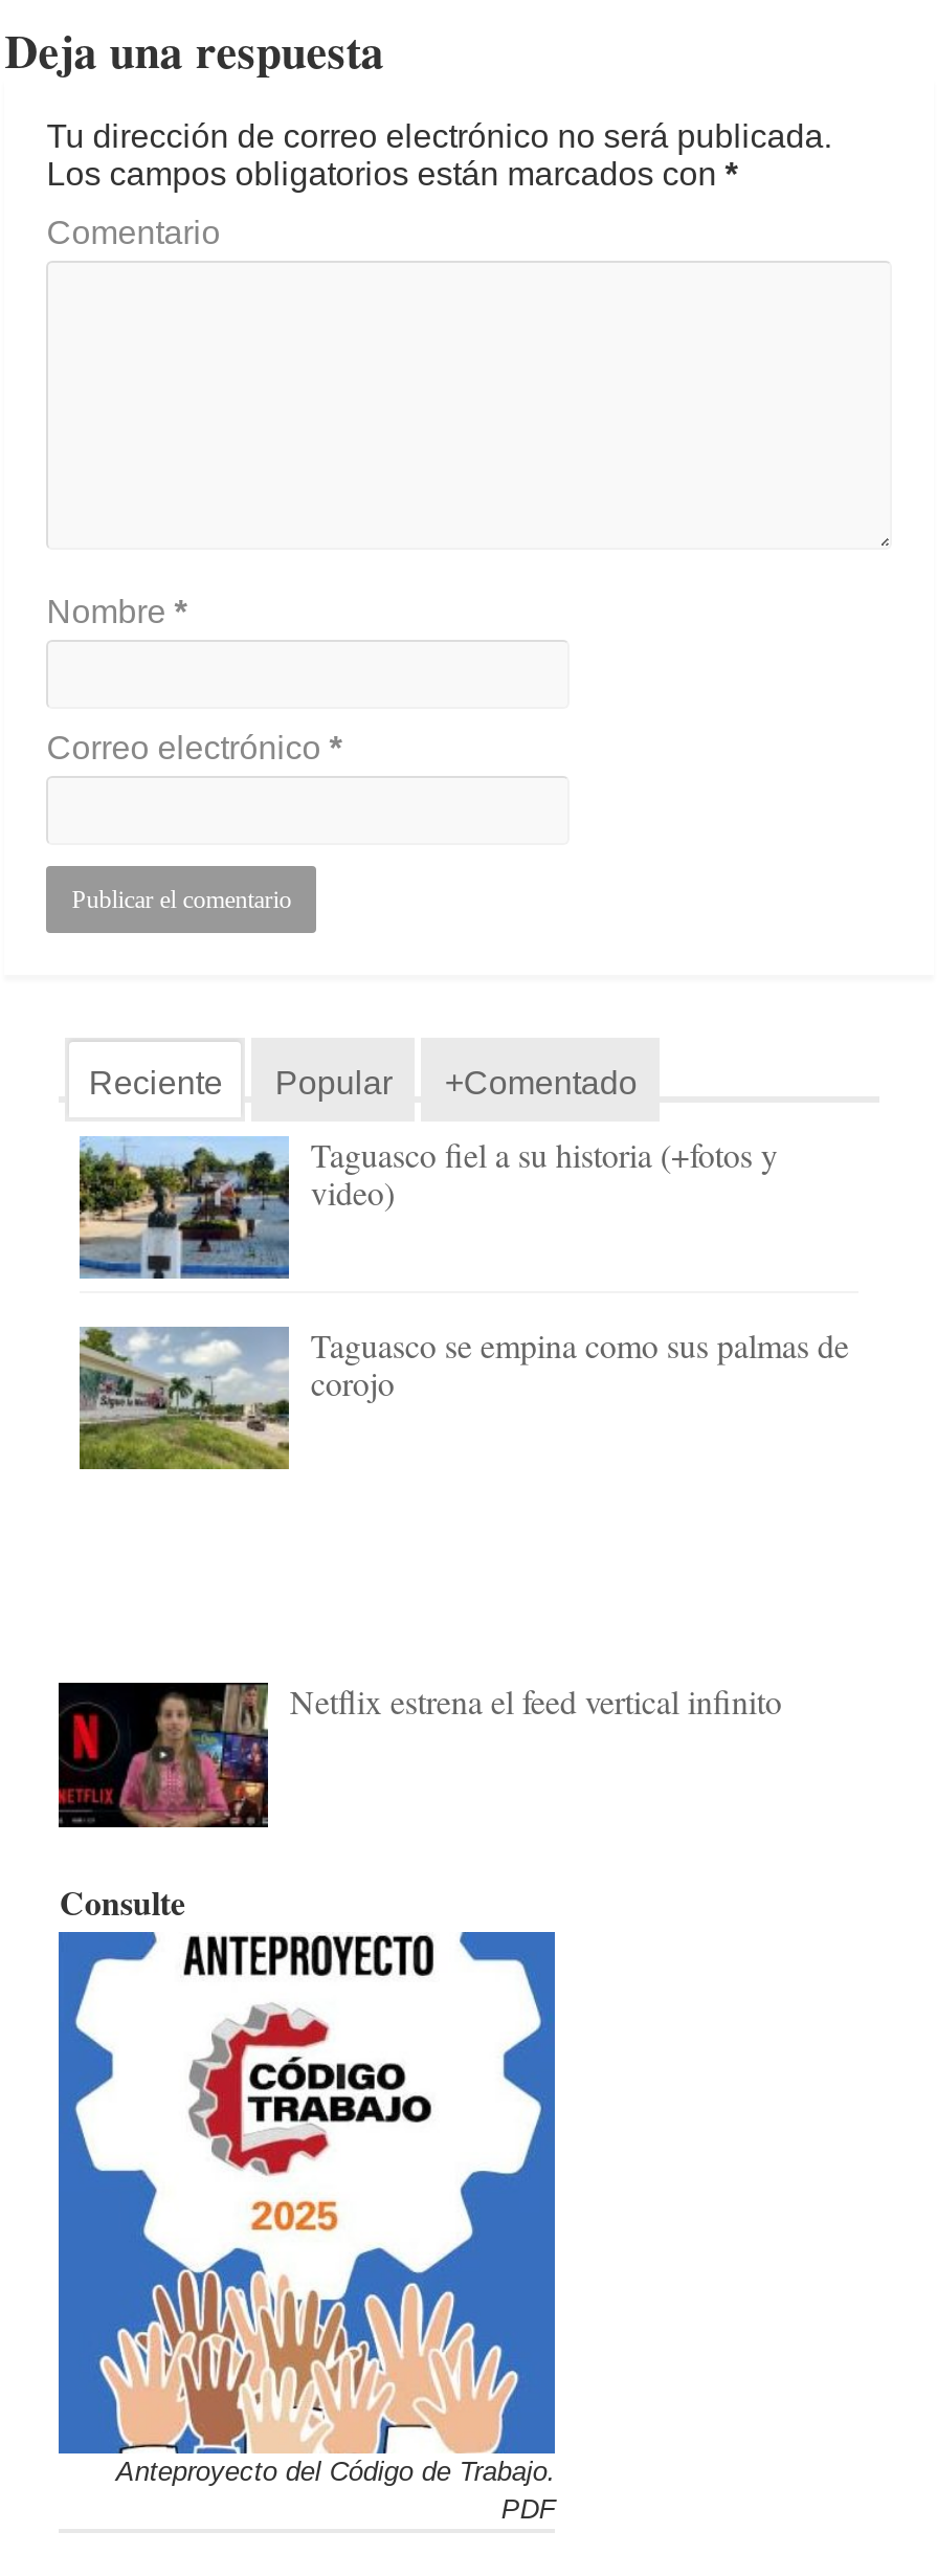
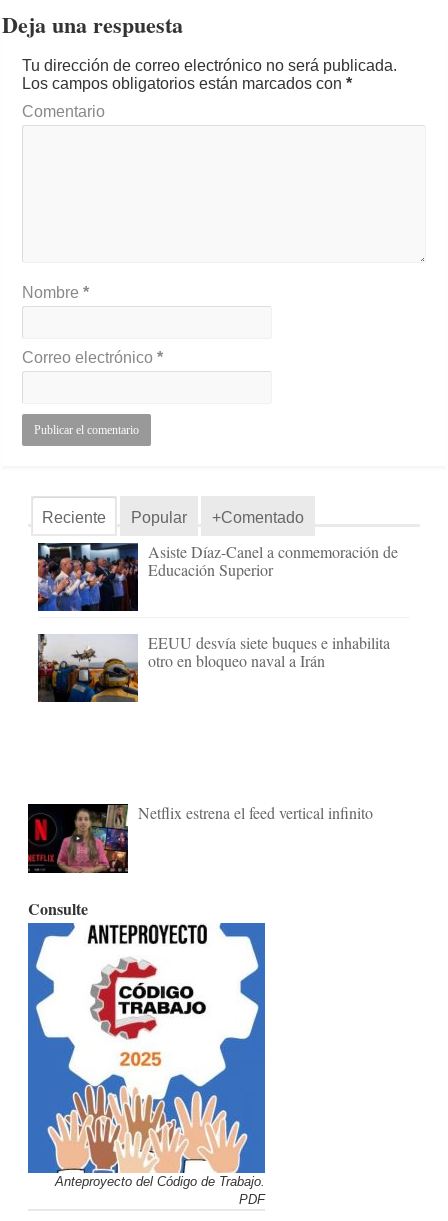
[77,1132,778,1281] [image] | Taguasco fiel a su historia (+fotos y | video) -> [37,541,398,612] [image] | Asiste Díaz-Canel a conmemoración de | Educación Superior
[77,1323,849,1471] [image] | Taguasco se empina como sus palmas de | corojo -> [38,632,390,703] [image] | EEUU desvía siete buques e inhabilita | otro en bloqueo naval a Irán

